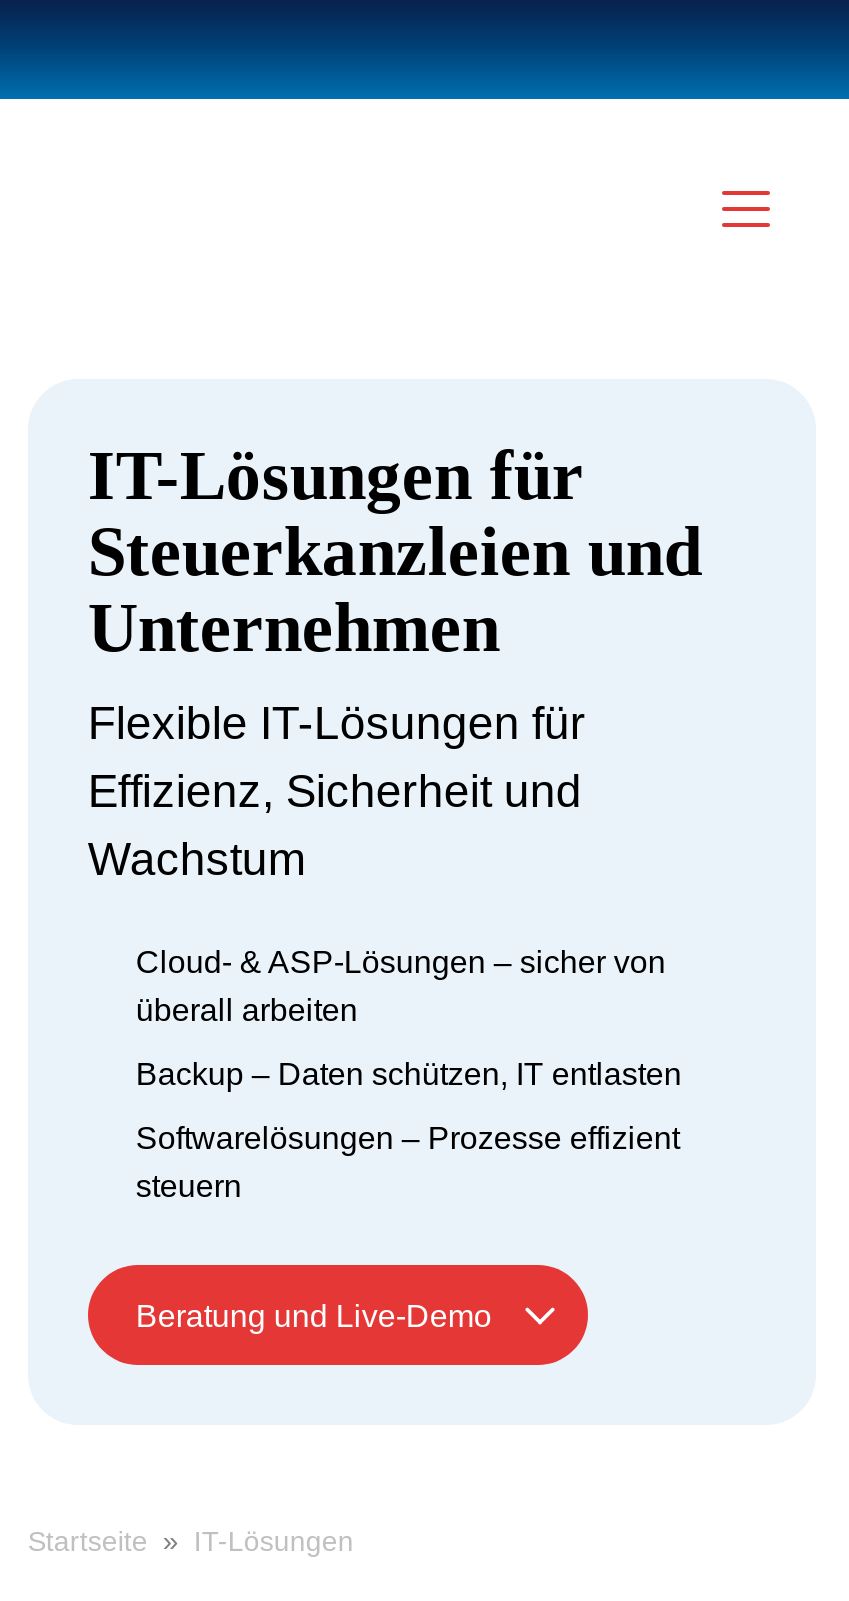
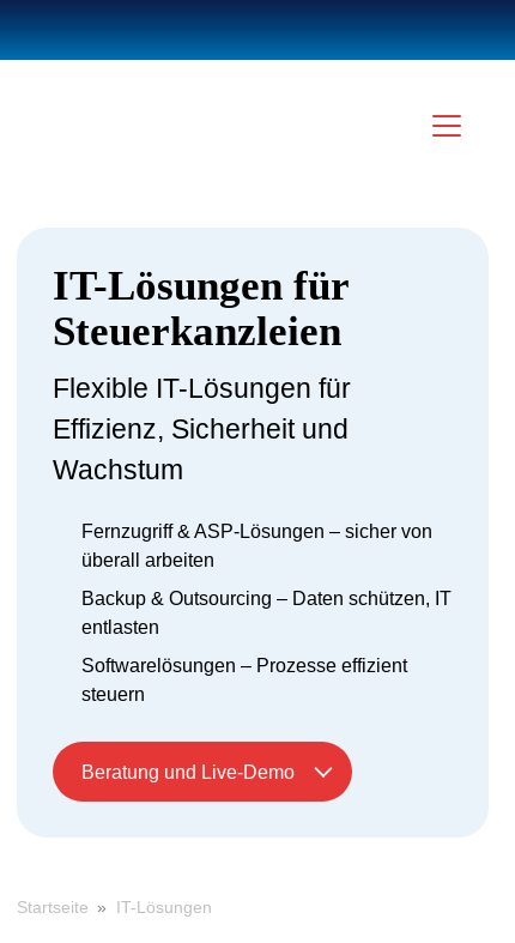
[88,513,702,667] Steuerkanzleien und | Unternehmen -> [53,308,341,355] Steuerkanzleien
moved [88,696,586,884] -> [53,372,351,485]: Flexible IT-Lösungen für | Effizienz, Sicherheit und | Wachstum
[136,944,666,978] Cloud- & ASP-Lösungen – sicher von -> [81,521,432,541] Fernzugriff & ASP-Lösungen – sicher von
moved [136,992,358,1026] -> [81,549,214,570]: überall arbeiten
[136,1056,682,1090] Backup – Daten schützen, IT entlasten -> [81,588,451,637] Backup & Outsourcing – Daten schützen, IT | entlasten

